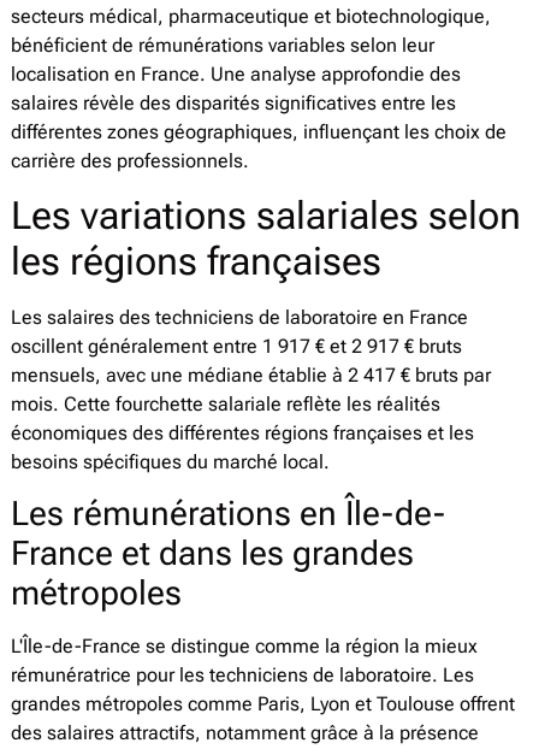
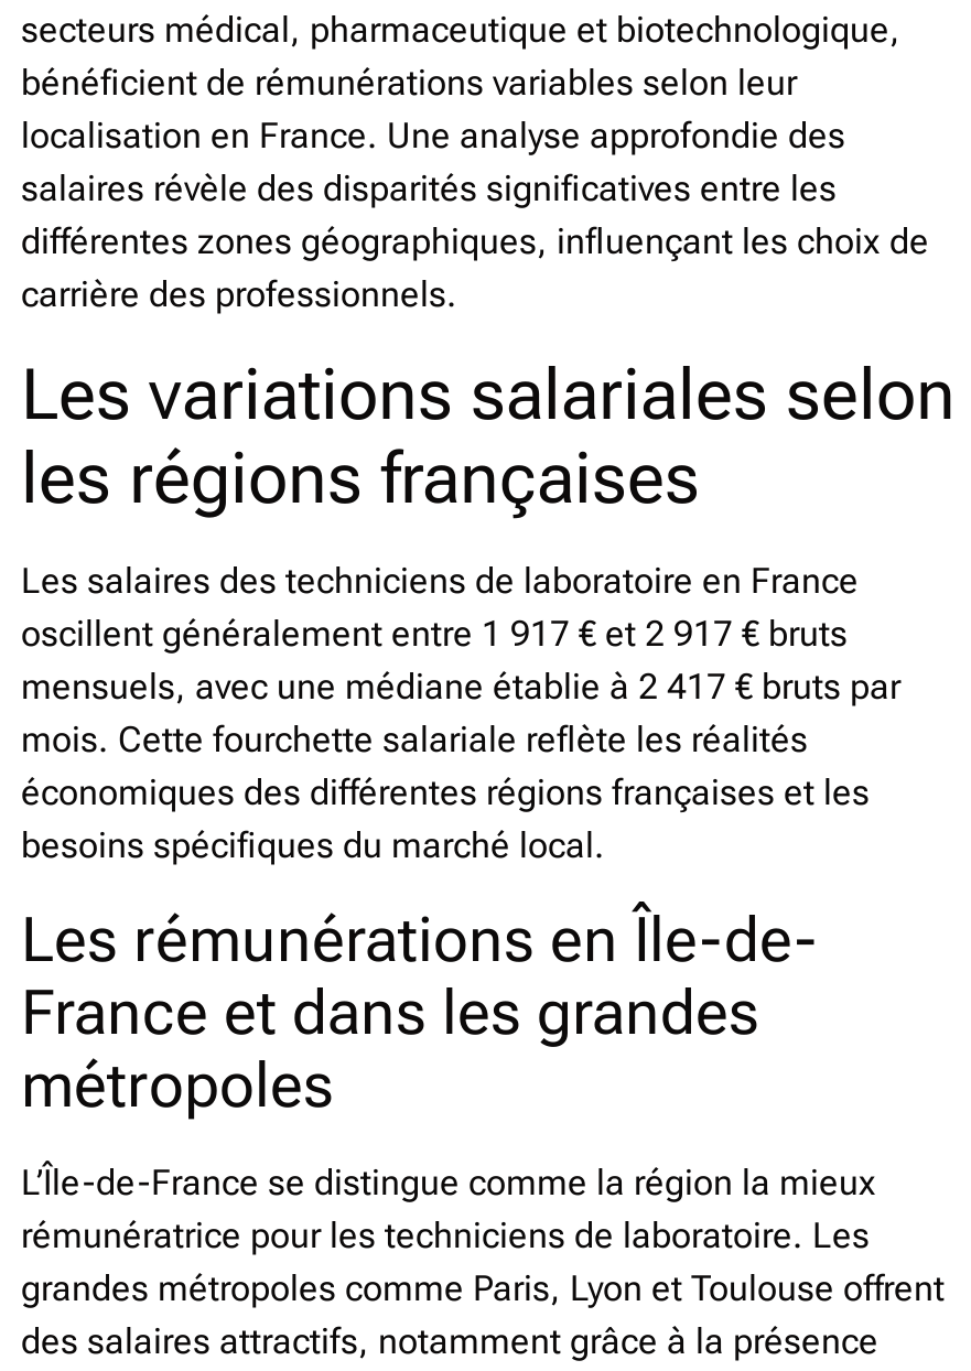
[11,635,478,658] L'Île-de-France se distingue comme la région la mieux -> [21,1162,876,1204] L’Île-de-France se distingue comme la région la mieux

